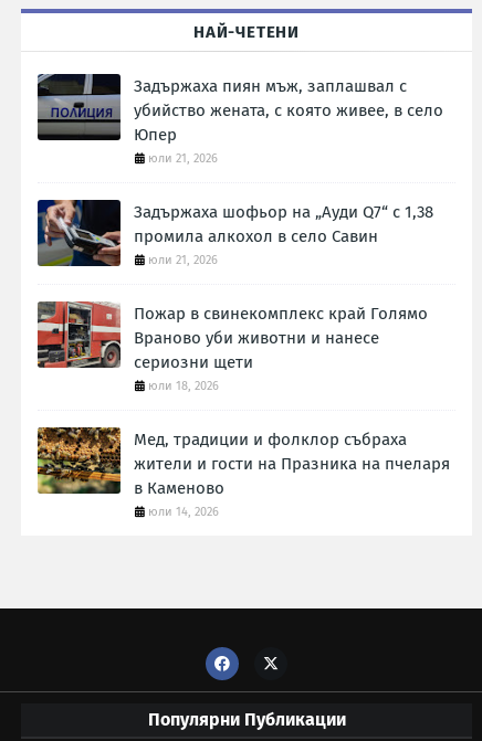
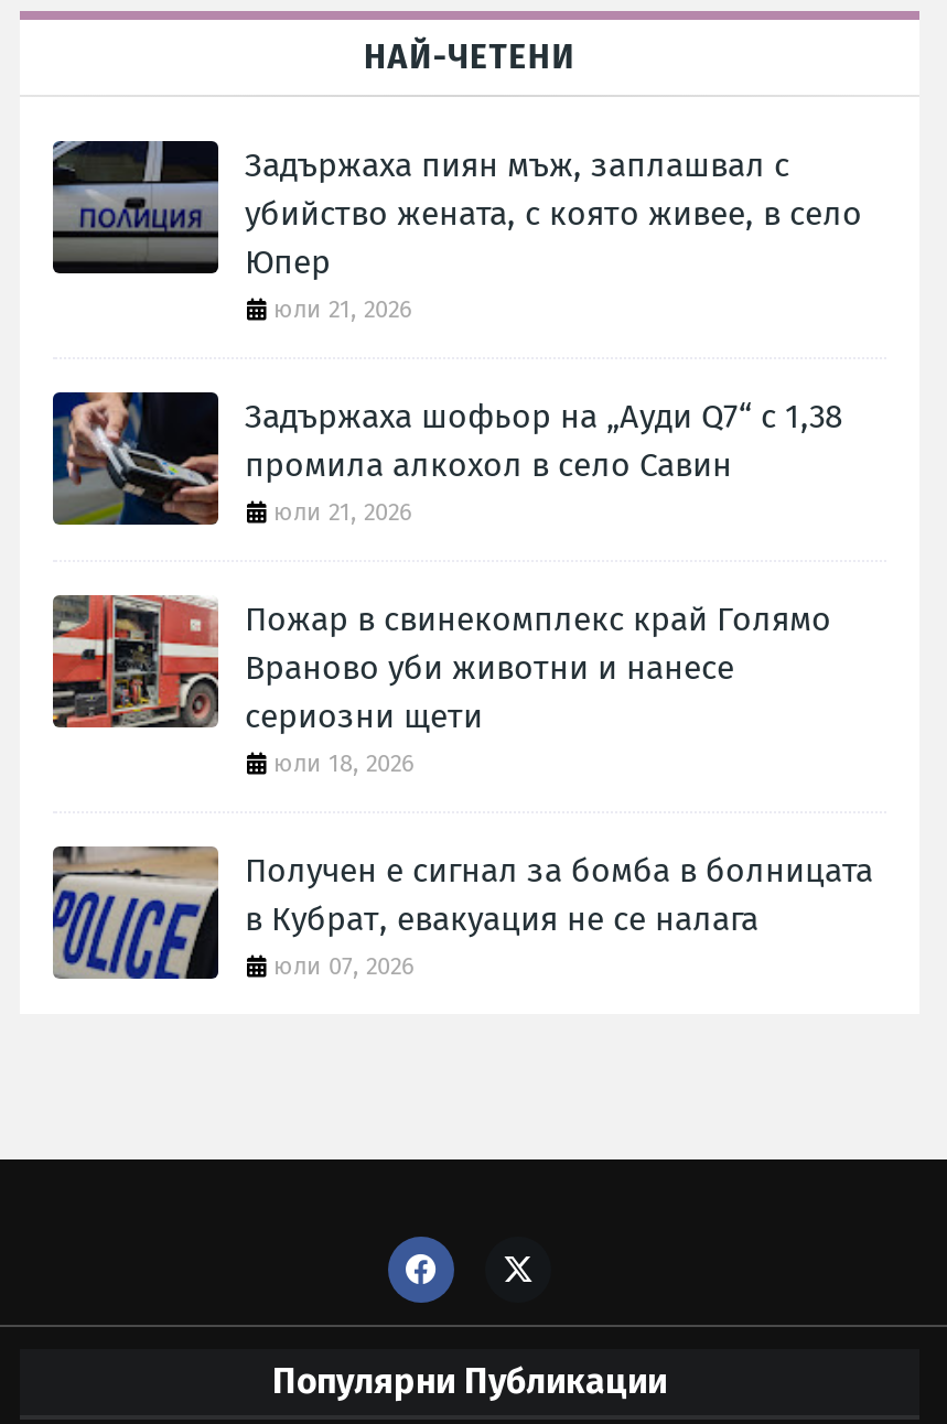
[36,426,450,519] [image] | Мед, традиции и фолклор събраха | жители и гости на Празника на пчеларя | в Каменово | юли 14, 2026 -> [51,844,873,981] [image] | Получен е сигнал за бомба в болницата | в Кубрат, евакуация не се налага | юли 07, 2026

